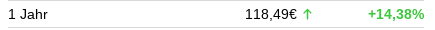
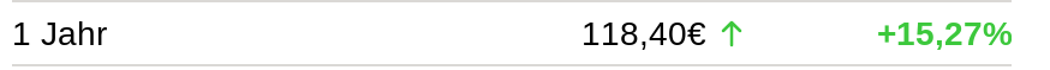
[245,6,297,22] 118,49€ -> [581,13,706,51] 118,40€
[368,6,424,22] +14,38% -> [877,13,1012,51] +15,27%

